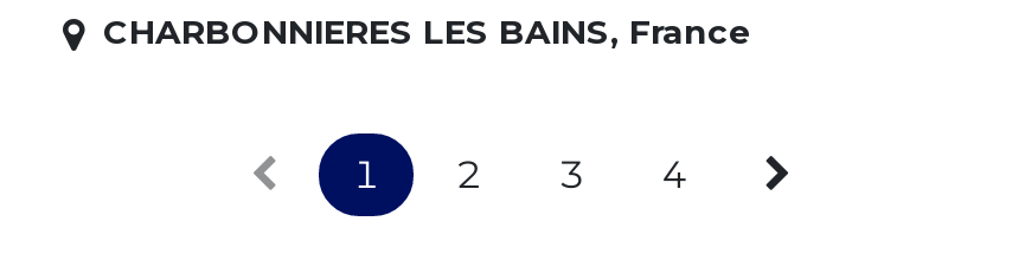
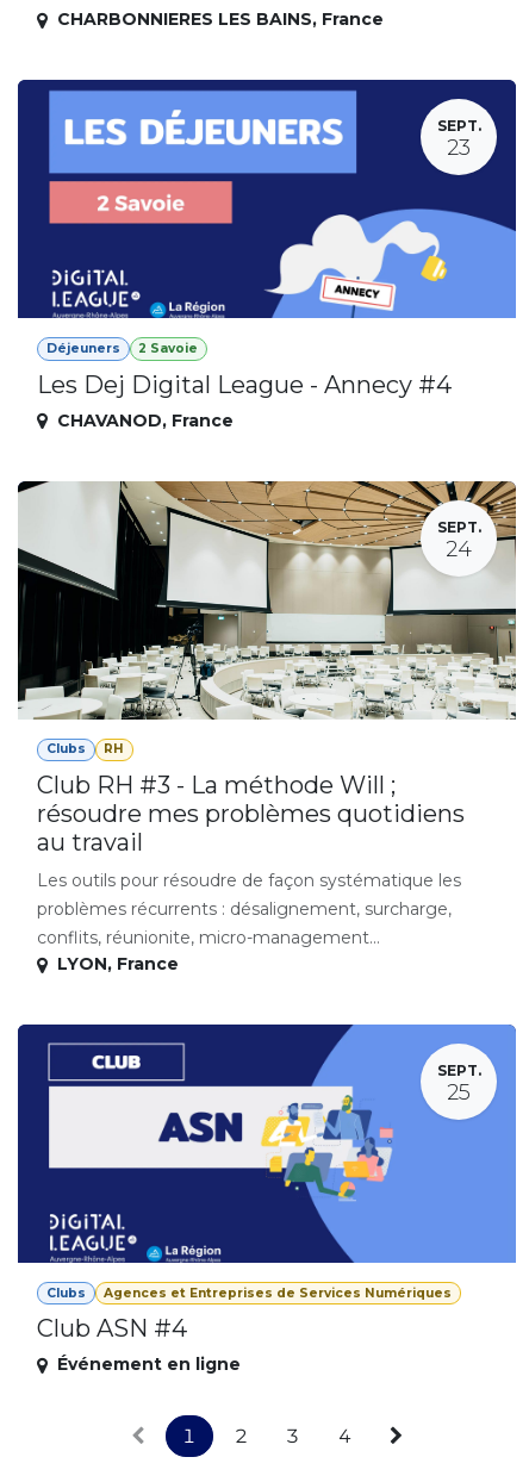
none -> [17,79,517,319] [image] | SEPT. | 23
none -> [17,480,517,721] [image] | SEPT. | 24
none -> [17,1023,517,1264] [image] | SEPT. | 25
none -> [37,341,452,431] Déjeuners | 2 Savoie | Les Dej Digital League - Annecy #4 | CHAVANOD, France
none -> [37,742,465,975] Clubs | RH | Club RH #3 - La méthode Will ; | résoudre mes problèmes quotidiens | au travail | Les outils pour résoudre de façon systématique les | problèmes récurrents : désalignement, surcharge, | conflits, réunionite, micro-management... | LYON, France
none -> [37,1285,452,1375] Clubs | Agences et Entreprises de Services Numériques | Club ASN #4 | Événement en ligne

